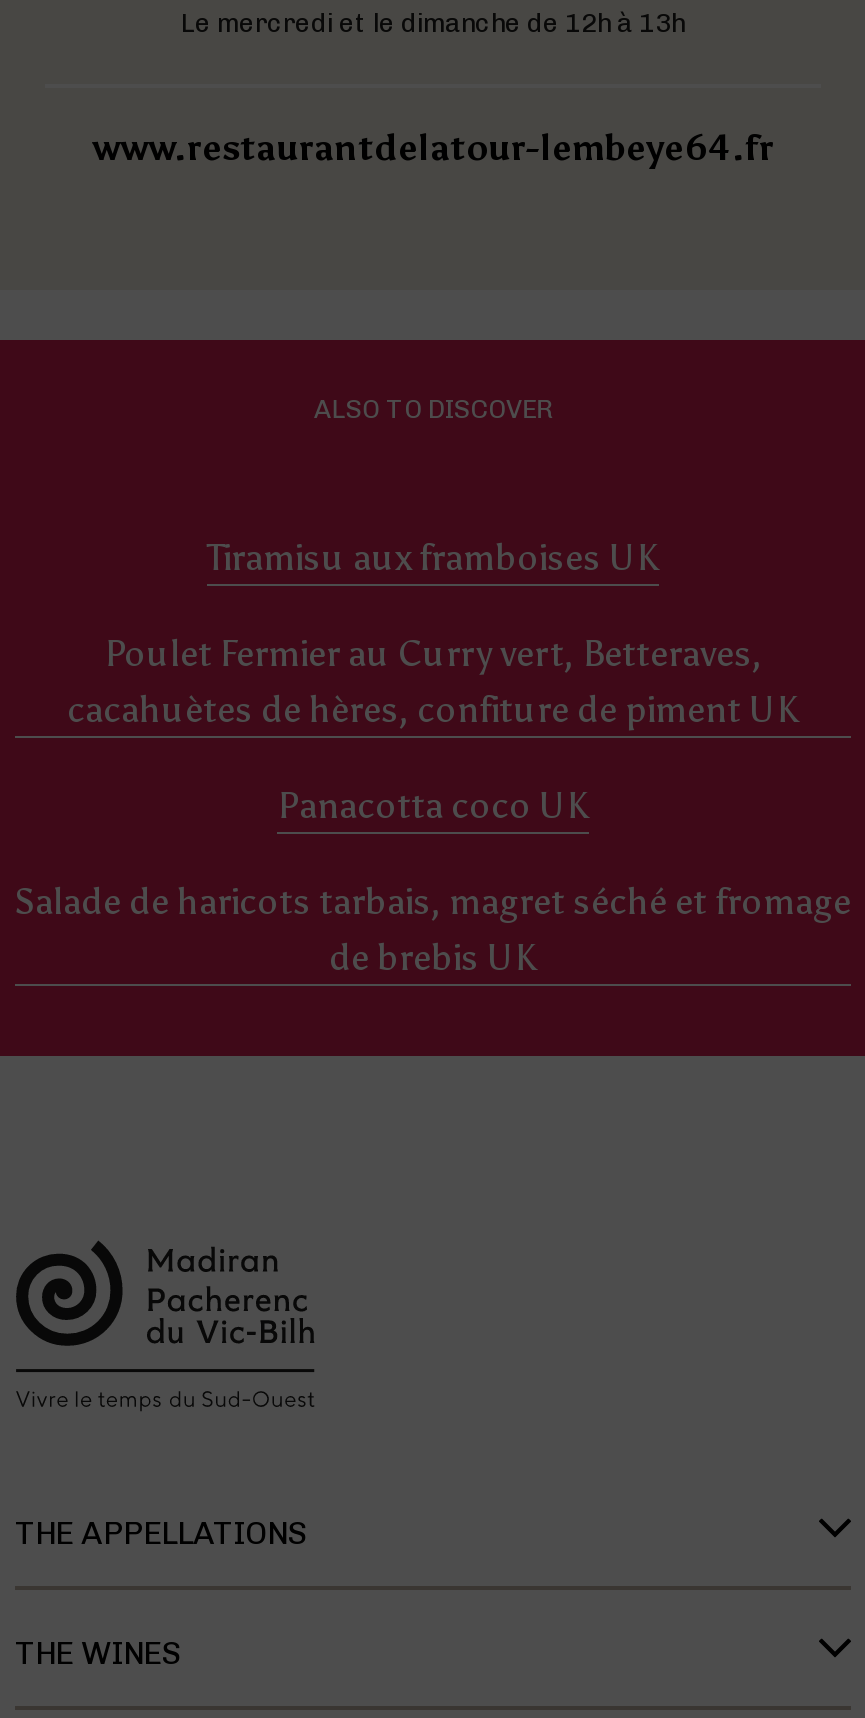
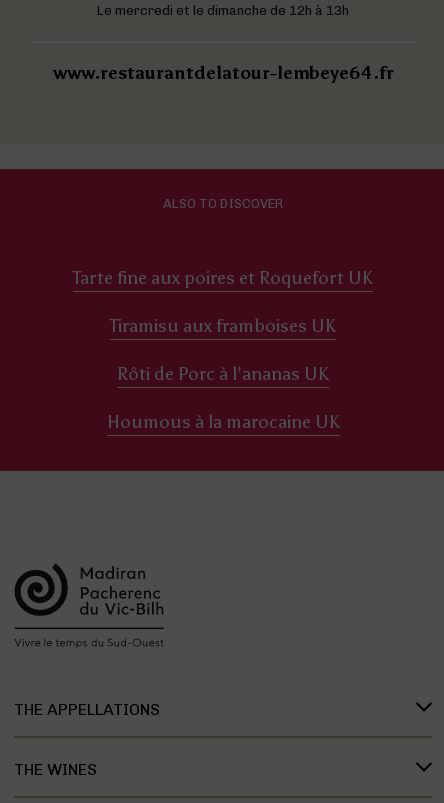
none -> [73,267,373,289] Tarte fine aux poires et Roquefort UK
moved [207,535,659,579] -> [110,315,336,337]: Tiramisu aux framboises UK
[15,631,851,979] Poulet Fermier au Curry vert, Betteraves, | cacahuètes de hères, confiture de piment UK | Panacotta coco UK | Salade de haricots tarbais, magret séché et fromage | de brebis UK -> [106,363,339,433] Rôti de Porc à l’ananas UK | Houmous à la marocaine UK

